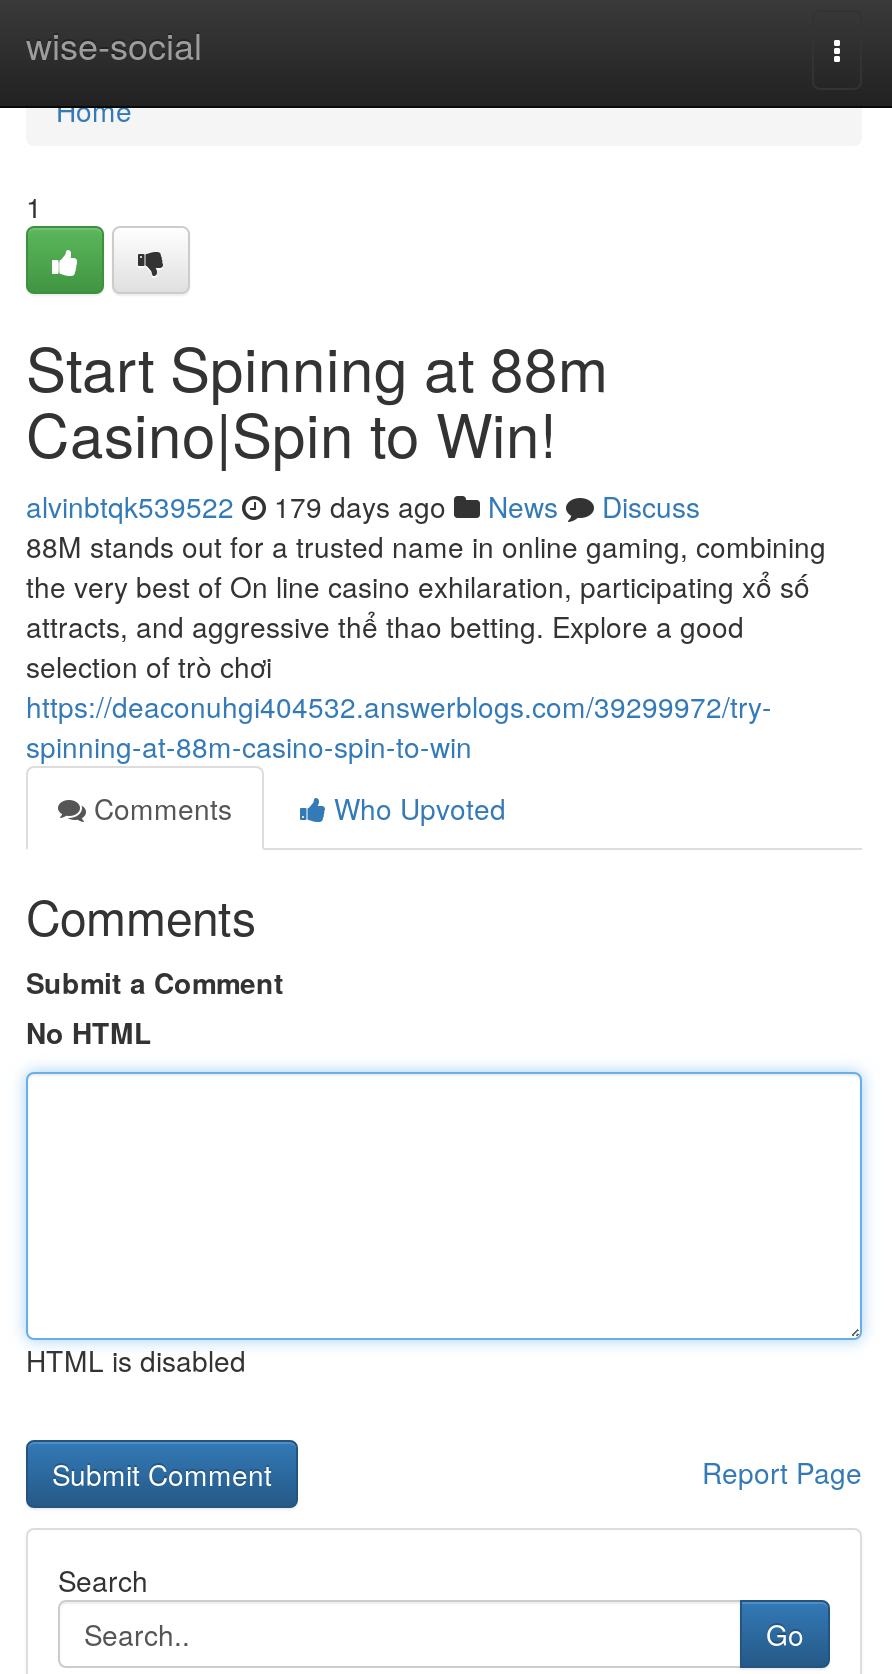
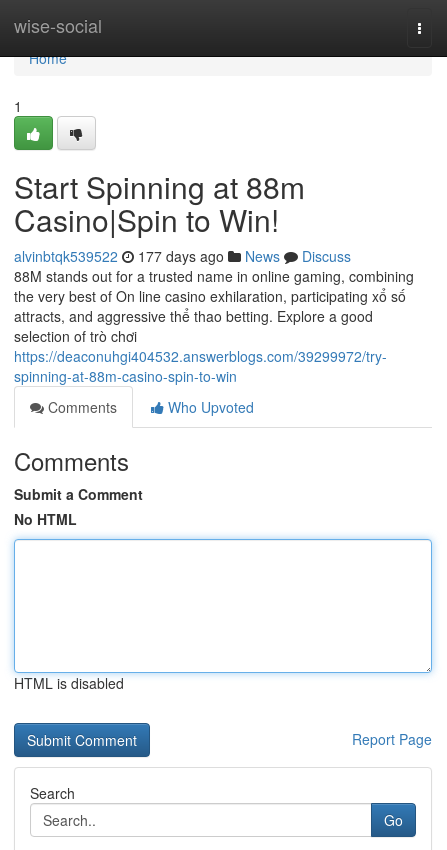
[26,486,700,526] alvinbtqk539522 179 days ago News Discuss -> [14,246,351,266] alvinbtqk539522 177 days ago News Discuss

